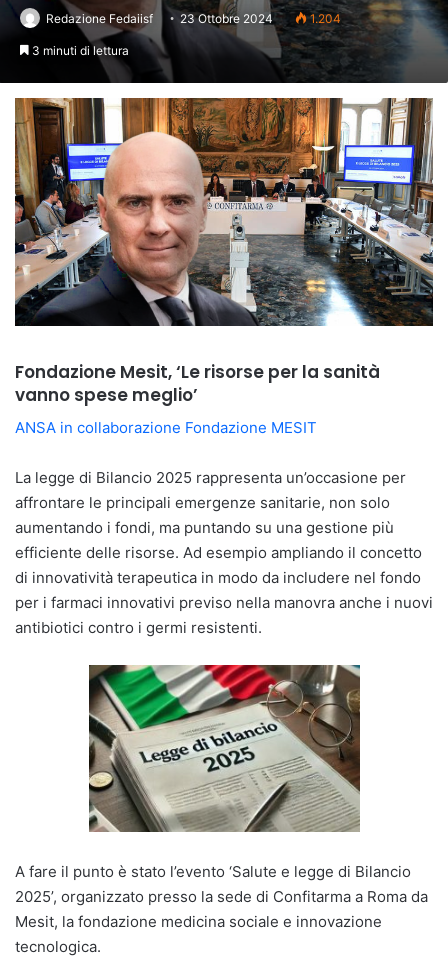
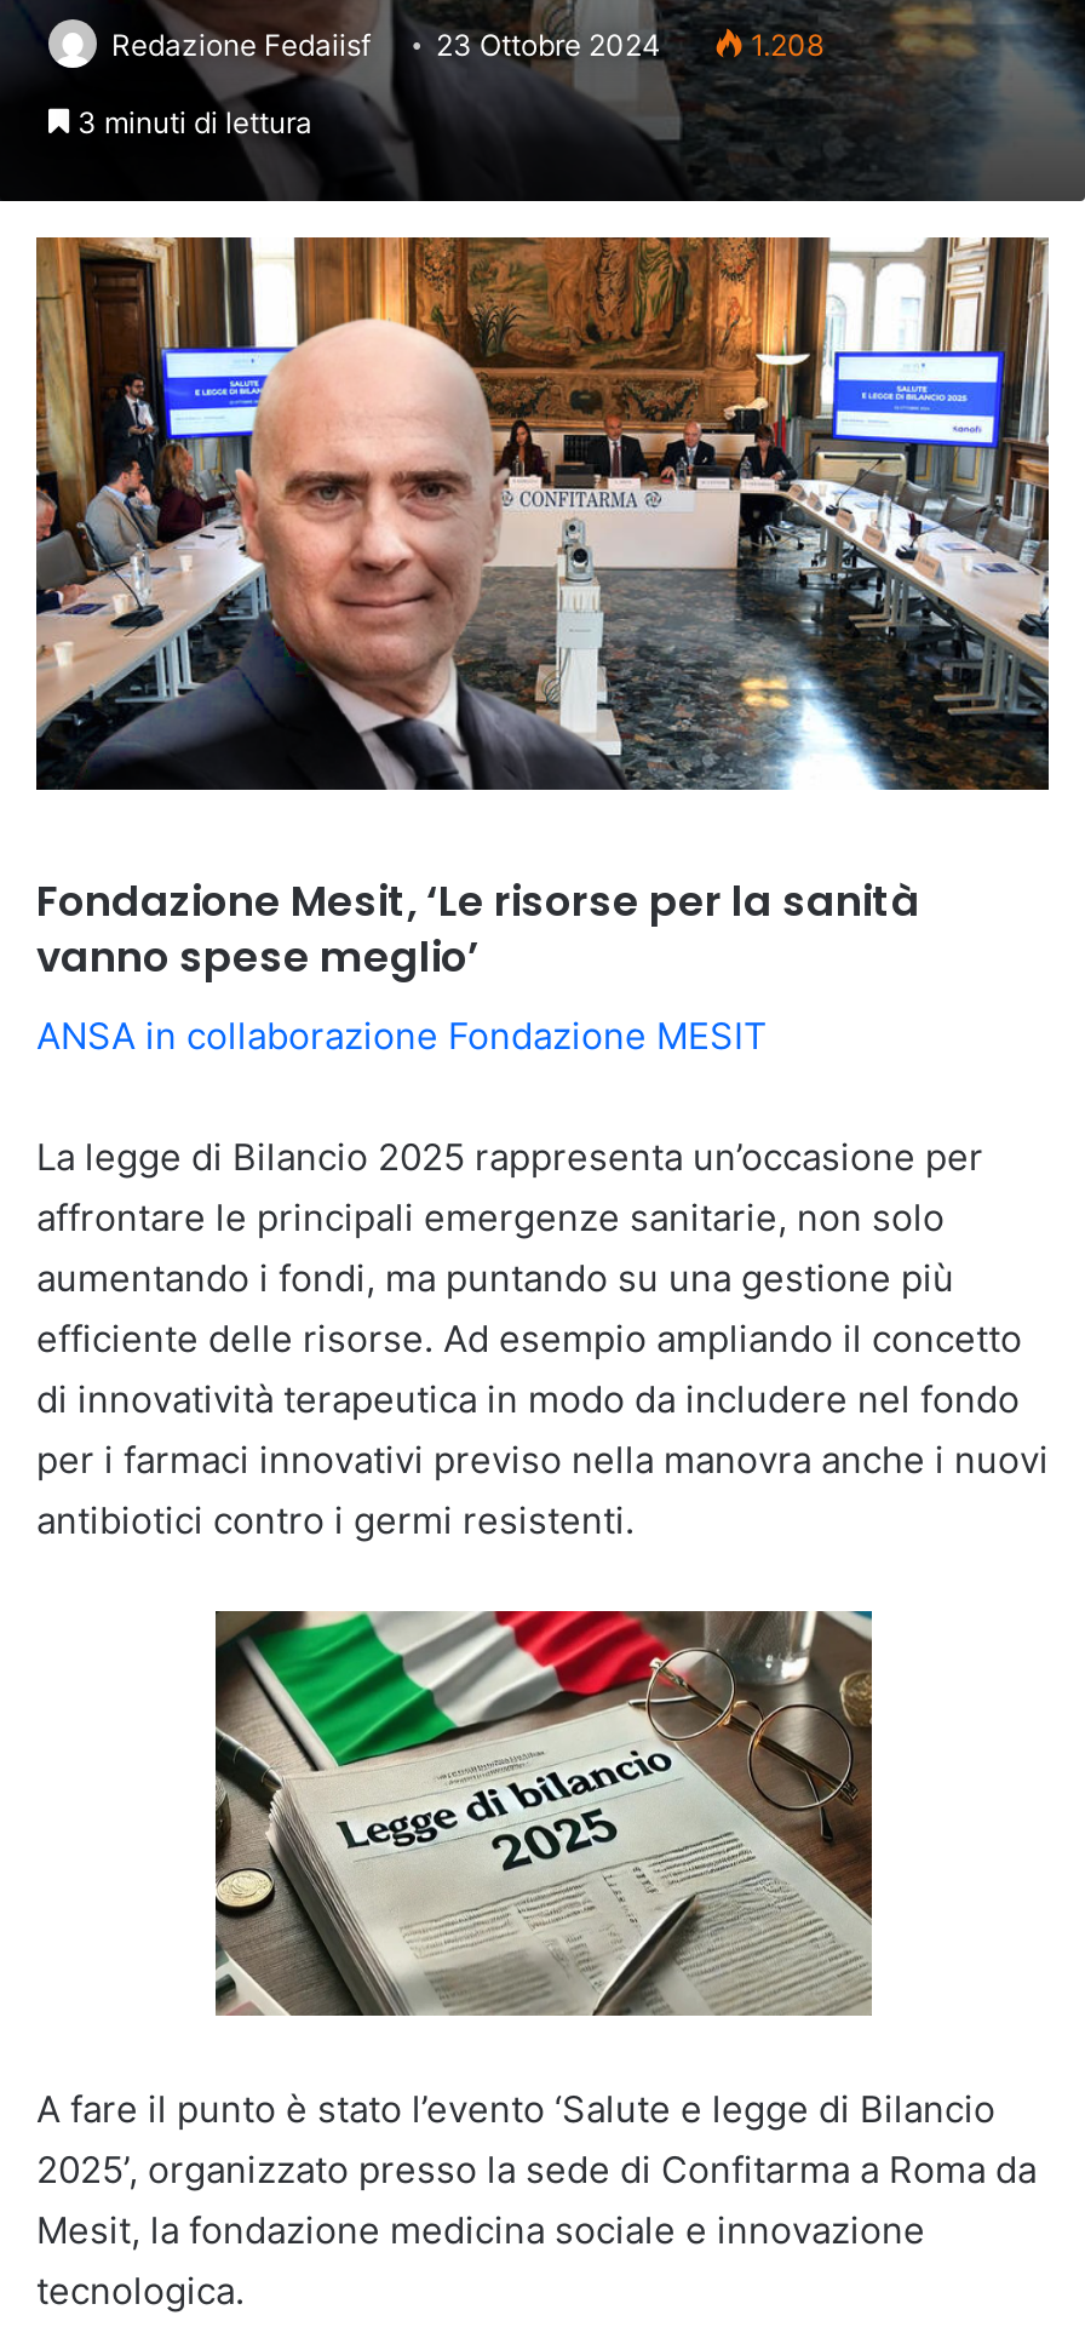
[307,11,341,26] 1.204 -> [744,28,823,64] 1.208

